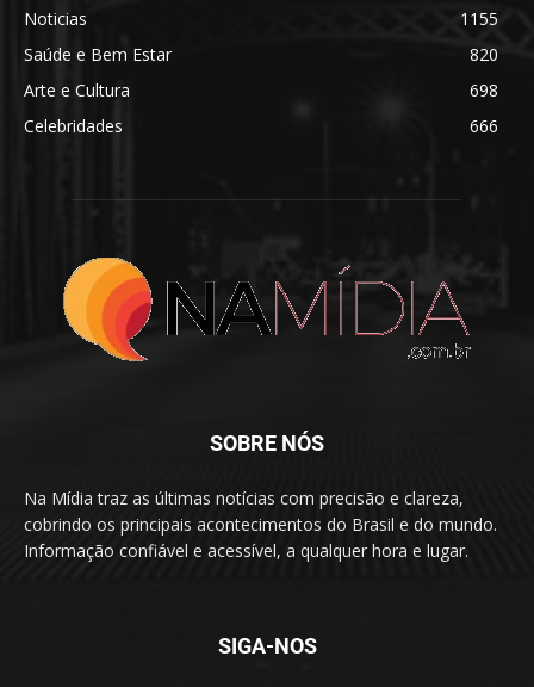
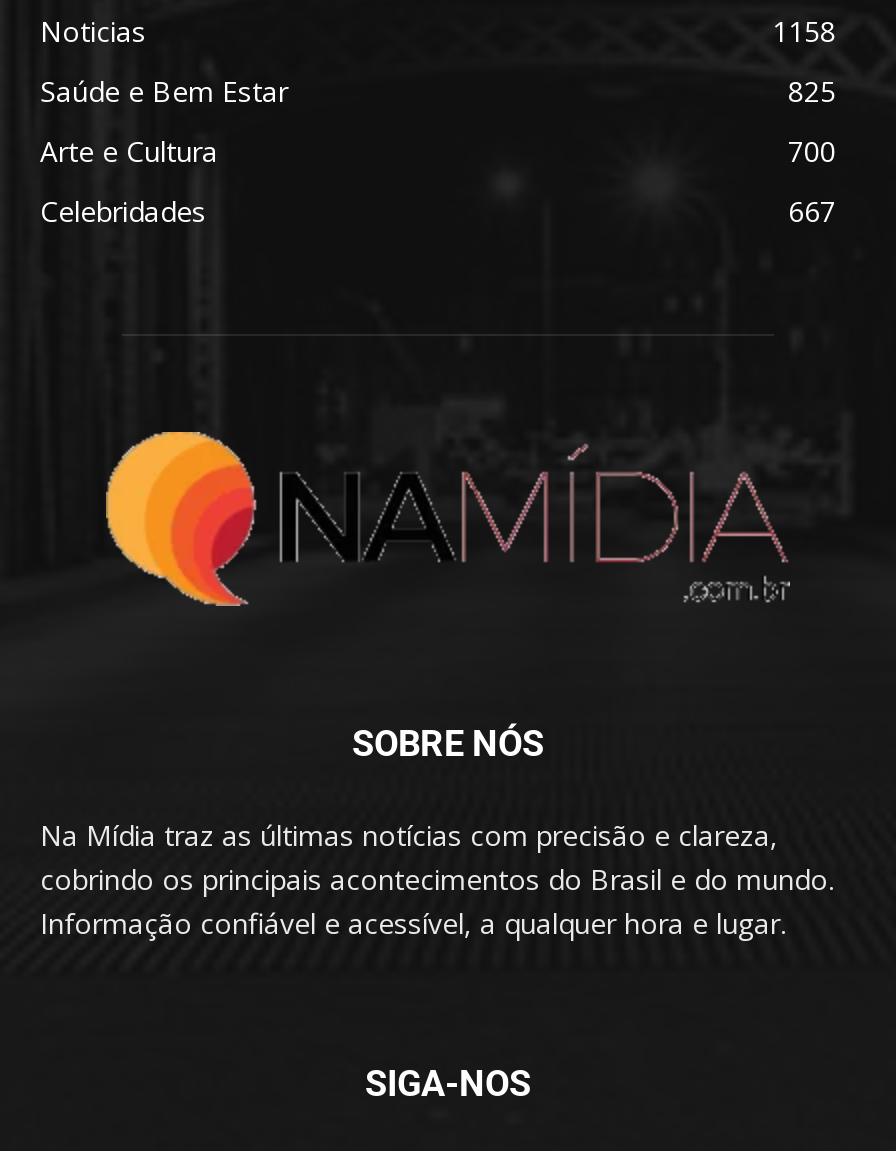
[460,7,498,29] 1155 -> [772,11,836,49] 1158
[470,43,498,65] 820 -> [788,71,836,109] 825
[470,78,498,101] 698 -> [788,131,836,169] 700
[470,114,498,137] 666 -> [788,191,836,229] 667

